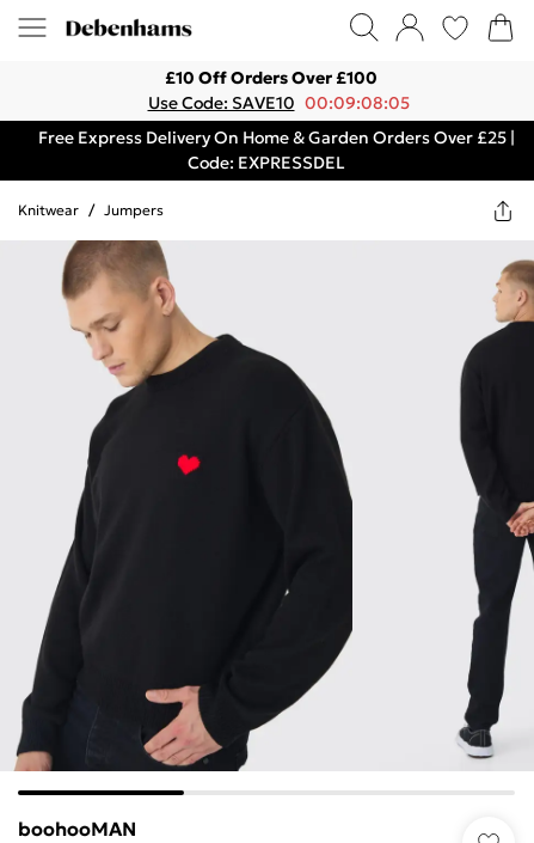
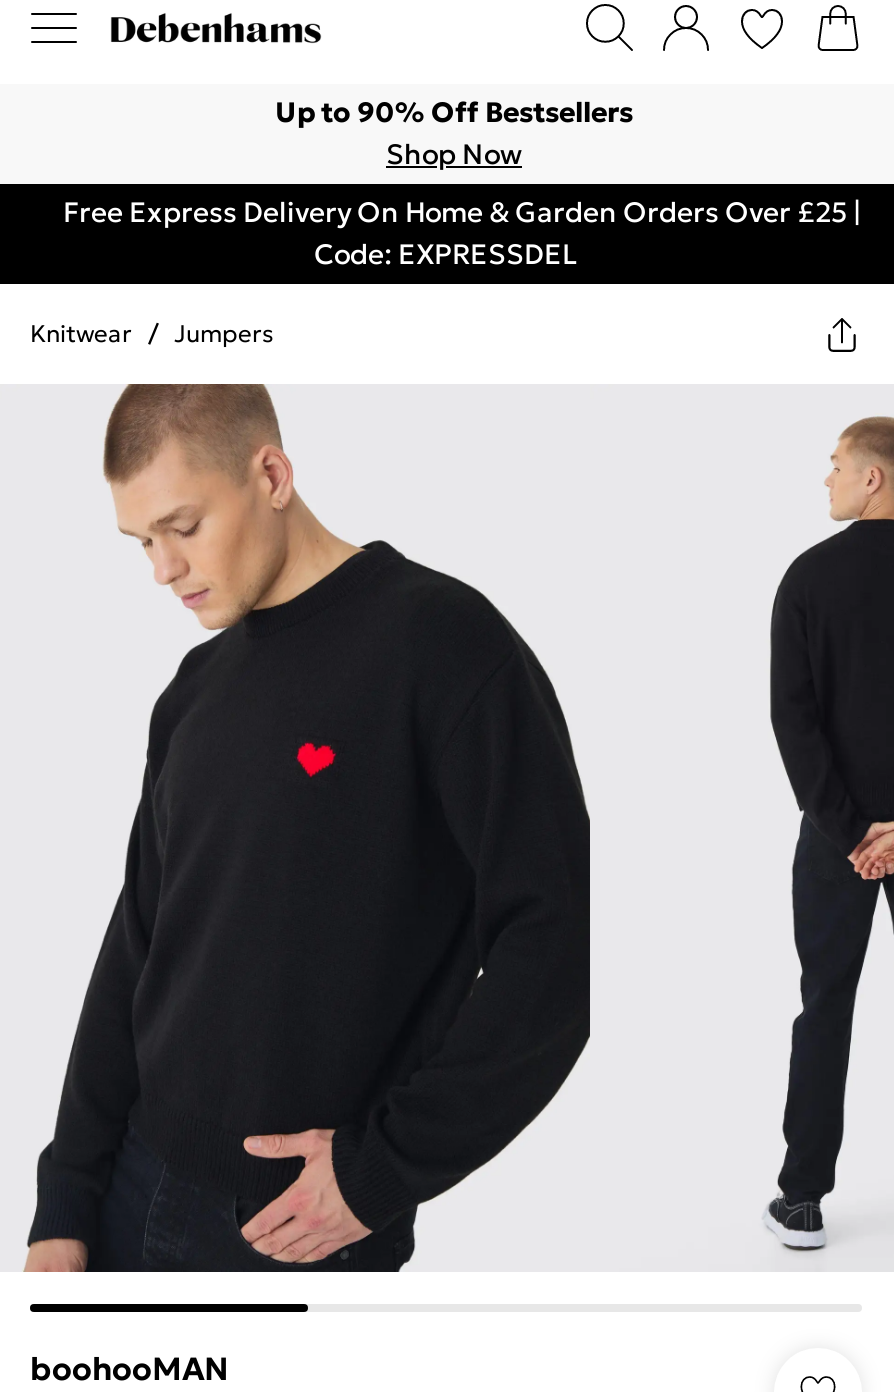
[148,67,409,114] £10 Off Orders Over £100 | Use Code: SAVE10 00:09:08:05 -> [275,94,633,172] Up to 90% Off Bestsellers | Shop Now

